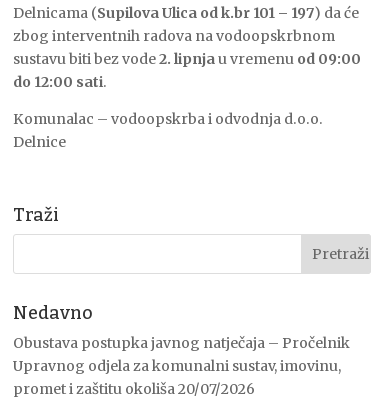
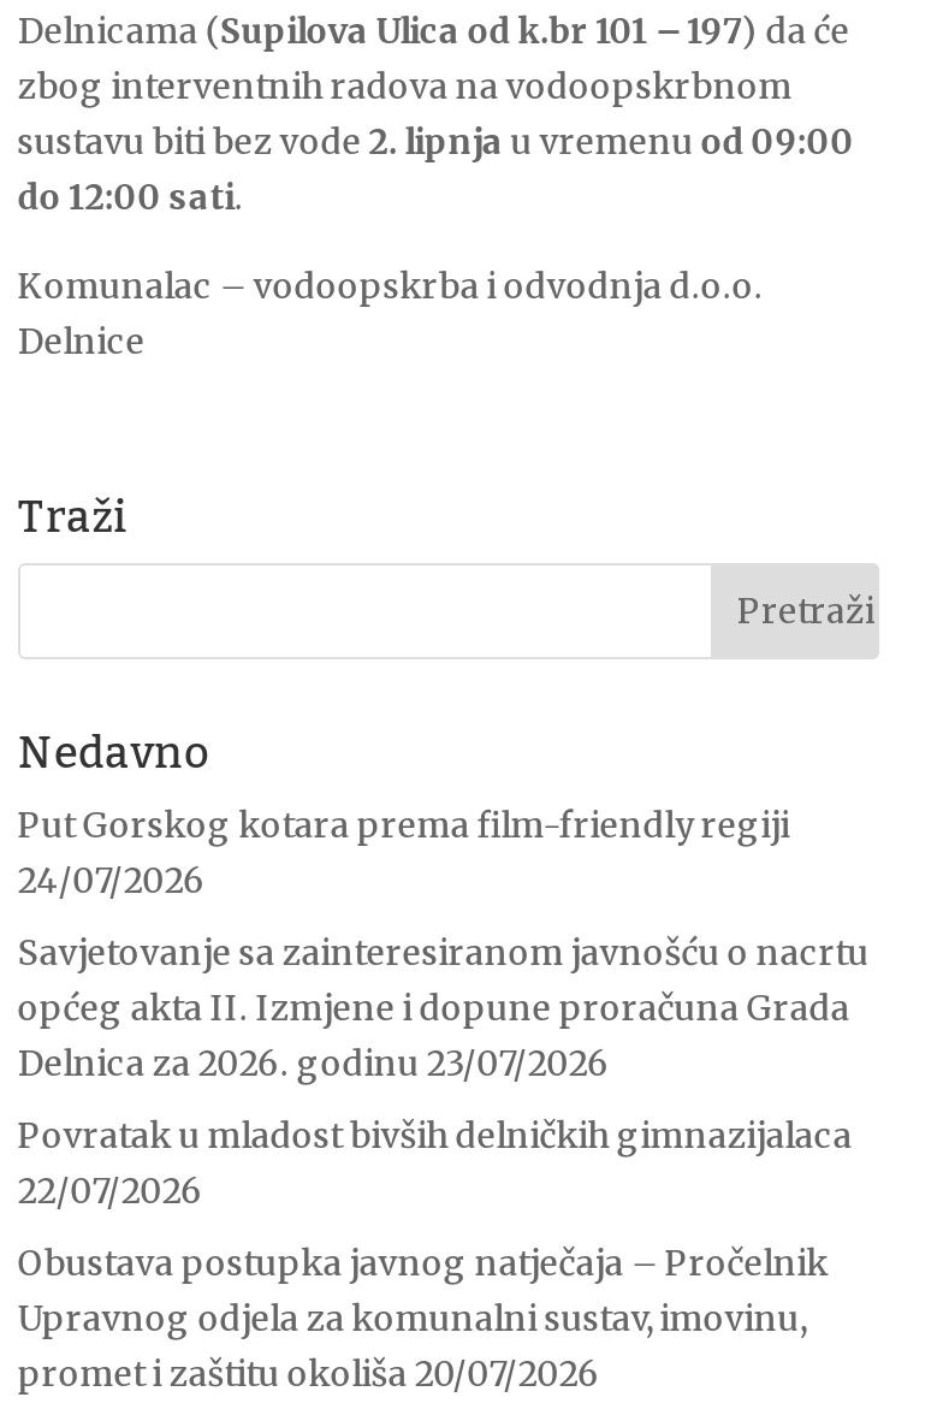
none -> [18,804,869,1213] Put Gorskog kotara prema film-friendly regiji | 24/07/2026 | Savjetovanje sa zainteresiranom javnošću o nacrtu | općeg akta II. Izmjene i dopune proračuna Grada | Delnica za 2026. godinu 23/07/2026 | Povratak u mladost bivših delničkih gimnazijalaca | 22/07/2026

